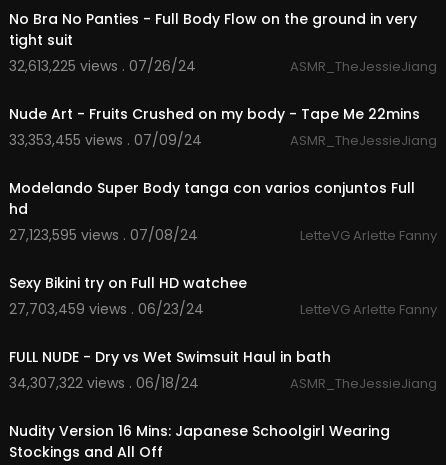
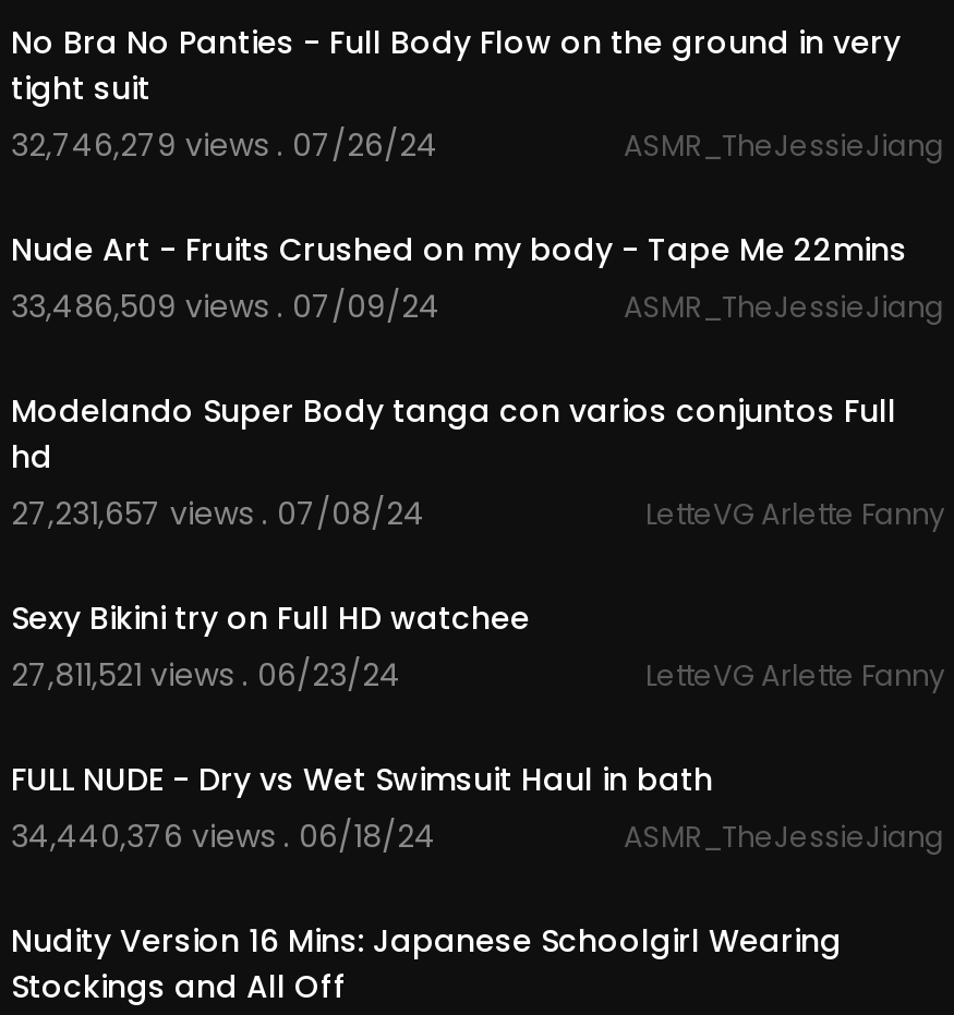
[9,56,196,76] 32,613,225 views . 07/26/24 -> [11,123,438,167] 32,746,279 views . 07/26/24
[9,130,202,150] 33,353,455 views . 07/09/24 -> [11,285,440,328] 33,486,509 views . 07/09/24
[9,225,198,245] 27,123,595 views . 07/08/24 -> [11,492,425,535] 27,231,657 views . 07/08/24
[9,299,204,319] 27,703,459 views . 06/23/24 -> [11,653,401,697] 27,811,521 views . 06/23/24
[9,373,199,393] 34,307,322 views . 06/18/24 -> [11,814,436,858] 34,440,376 views . 06/18/24

